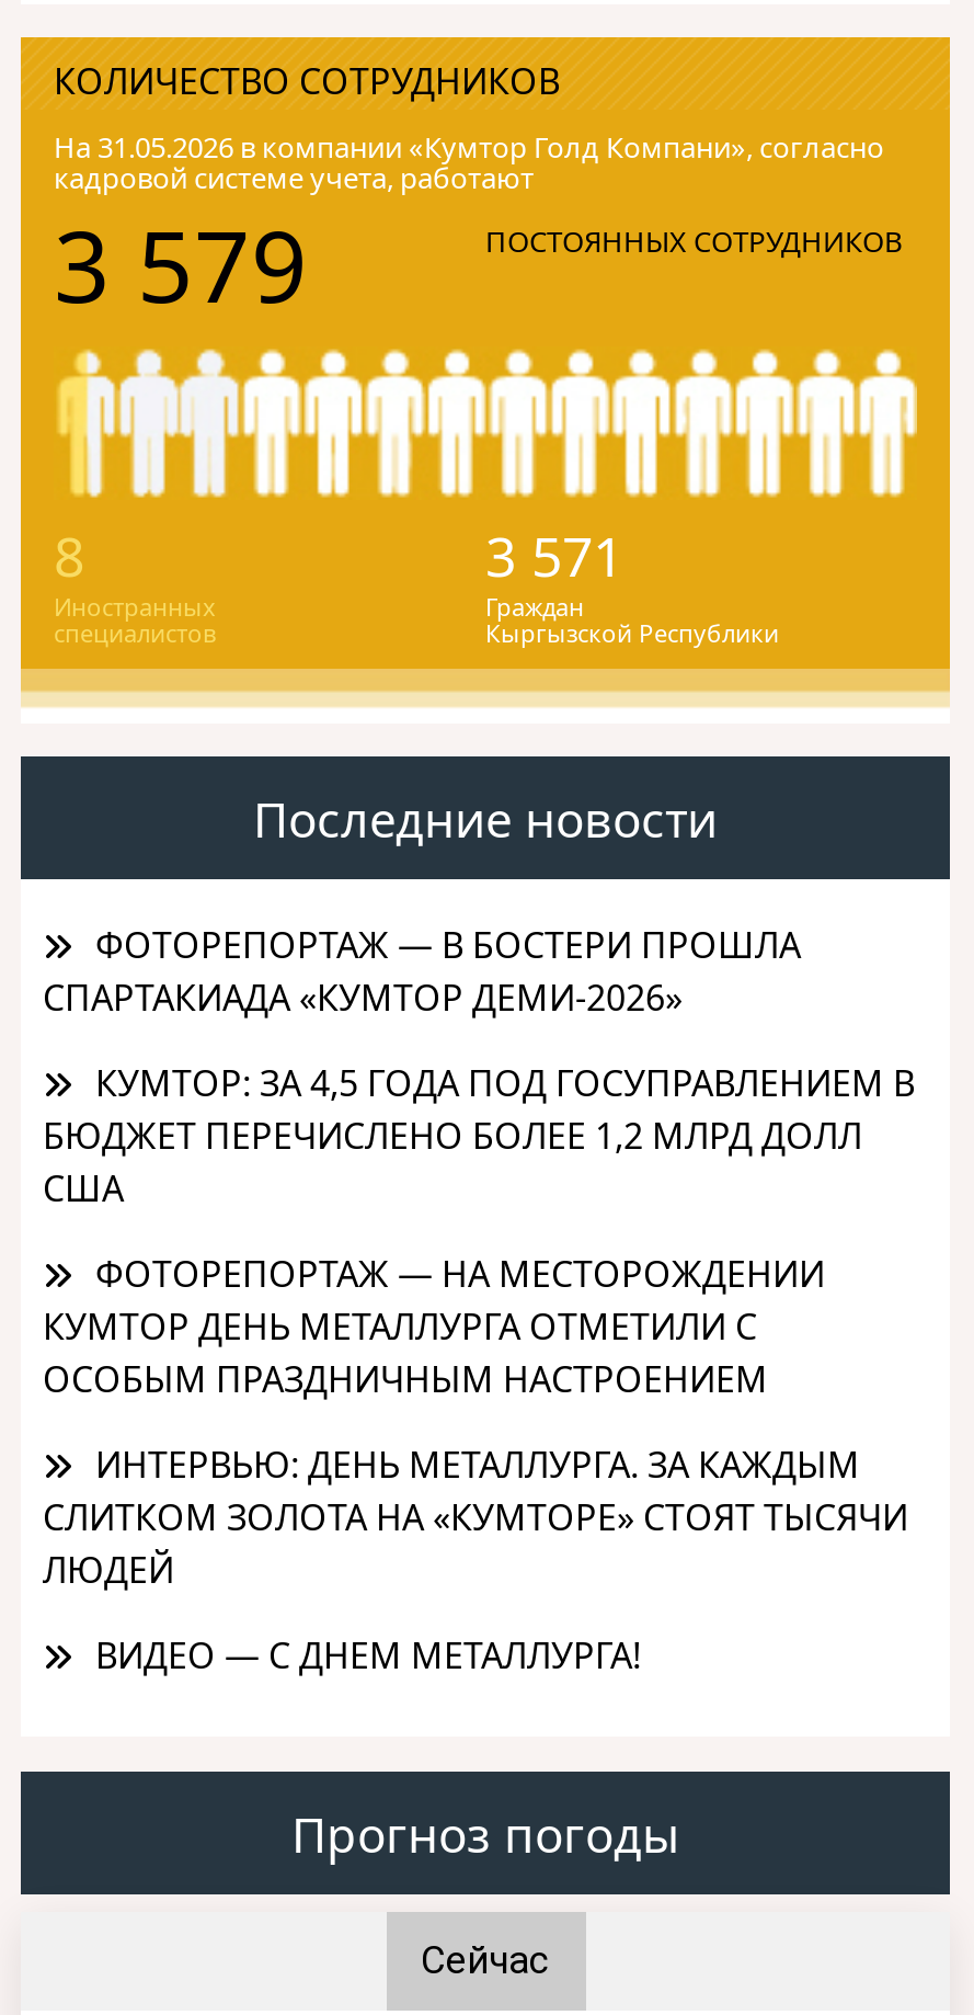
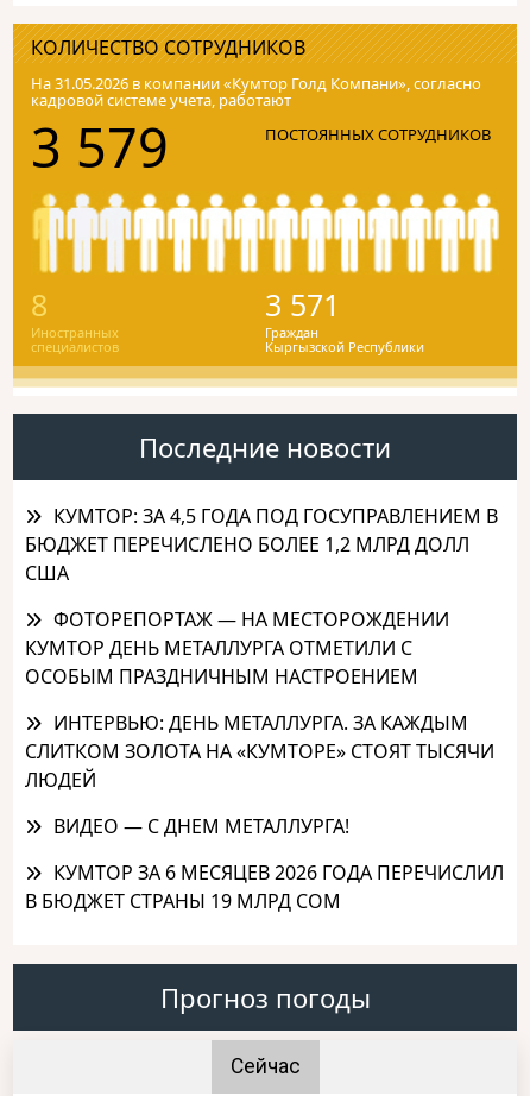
[43,920,801,1021] ФОТОРЕПОРТАЖ — В БОСТЕРИ ПРОШЛА | СПАРТАКИАДА «КУМТОР ДЕМИ-2026» -> none
moved [43,1058,915,1679] -> [25,502,498,839]: КУМТОР: ЗА 4,5 ГОДА ПОД ГОСУПРАВЛЕНИЕМ В | БЮДЖЕТ ПЕРЕЧИСЛЕНО БОЛЕЕ 1,2 МЛРД ДОЛЛ | США | ... | ЛЮДЕЙ | ВИДЕО — С ДНЕМ МЕТАЛЛУРГА!
none -> [25,859,504,914] КУМТОР ЗА 6 МЕСЯЦЕВ 2026 ГОДА ПЕРЕЧИСЛИЛ | В БЮДЖЕТ СТРАНЫ 19 МЛРД СОМ

